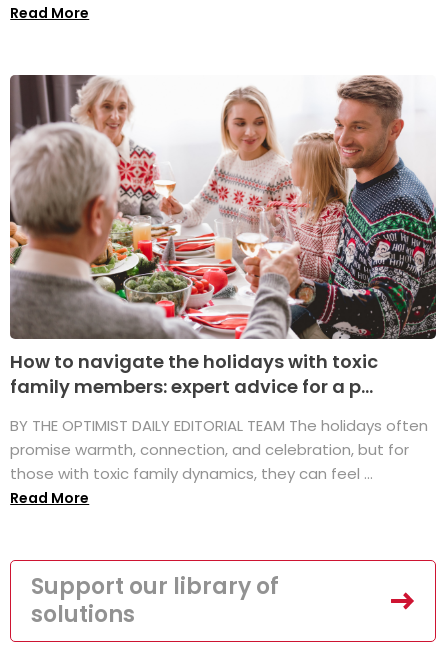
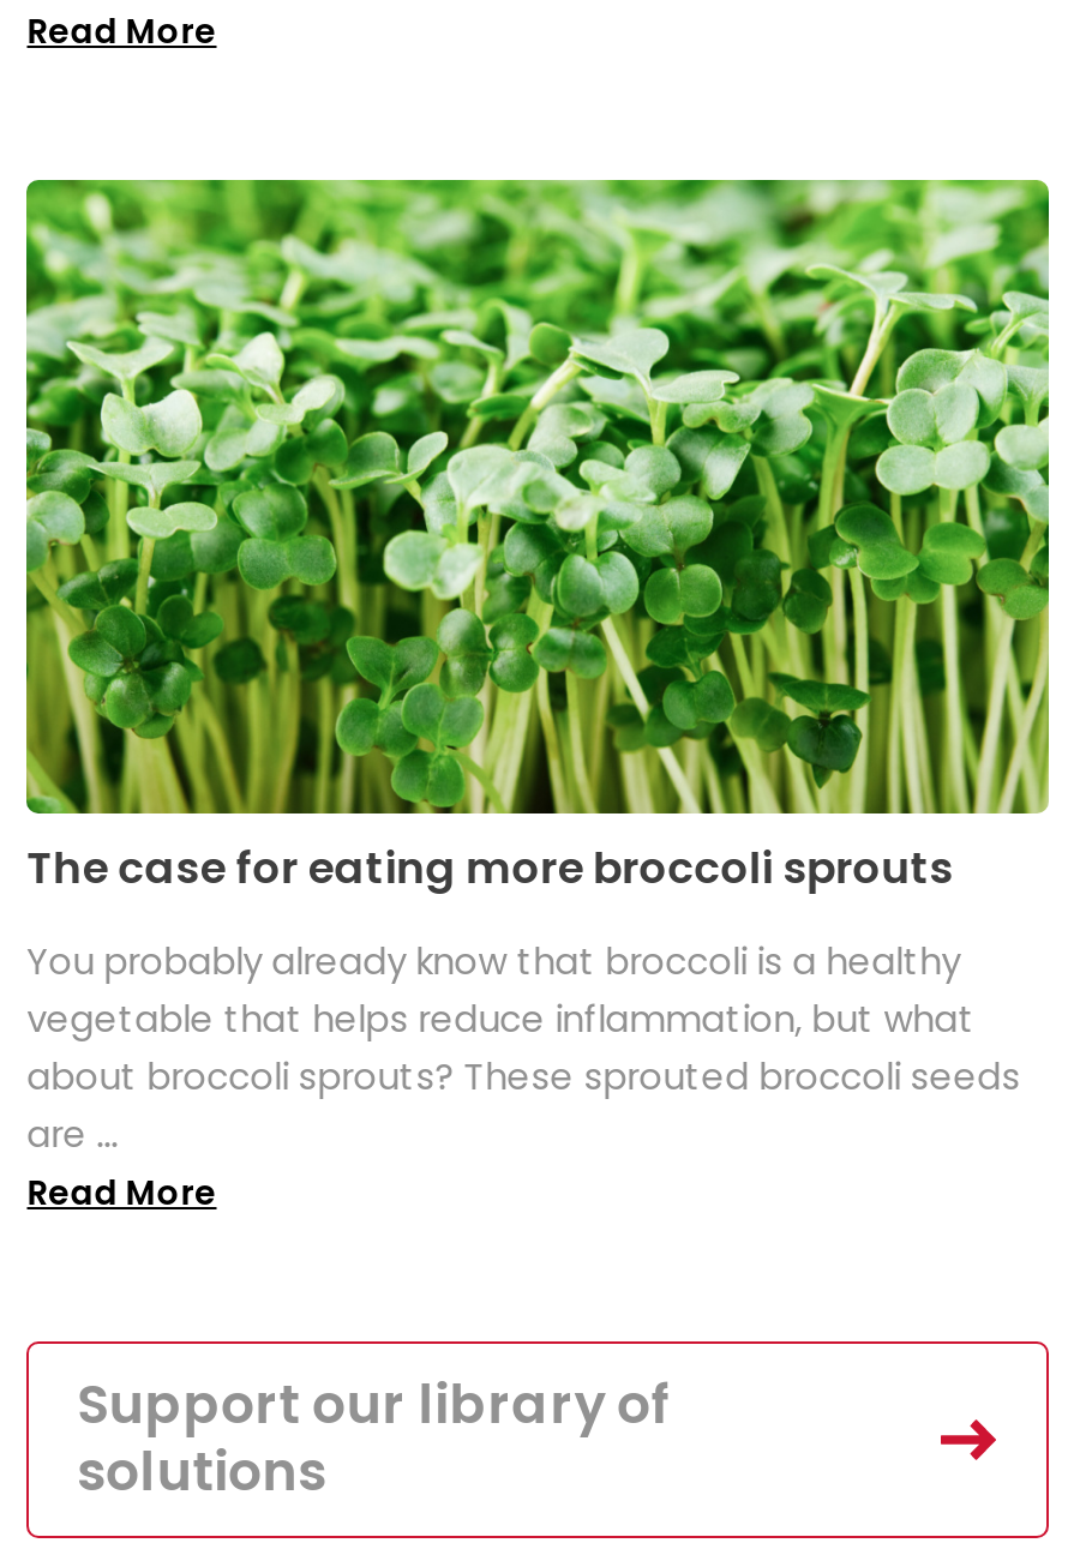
[9,74,437,399] [image] | How to navigate the holidays with toxic | family members: expert advice for a p... -> [24,178,1051,898] [image] | The case for eating more broccoli sprouts
[10,415,428,484] BY THE OPTIMIST DAILY EDITORIAL TEAM The holidays often | promise warmth, connection, and celebration, but for | those with toxic family dynamics, they can feel ... -> [27,936,1020,1160] You probably already know that broccoli is a healthy | vegetable that helps reduce inflammation, but what | about broccoli sprouts? These sprouted broccoli seeds | are ...

